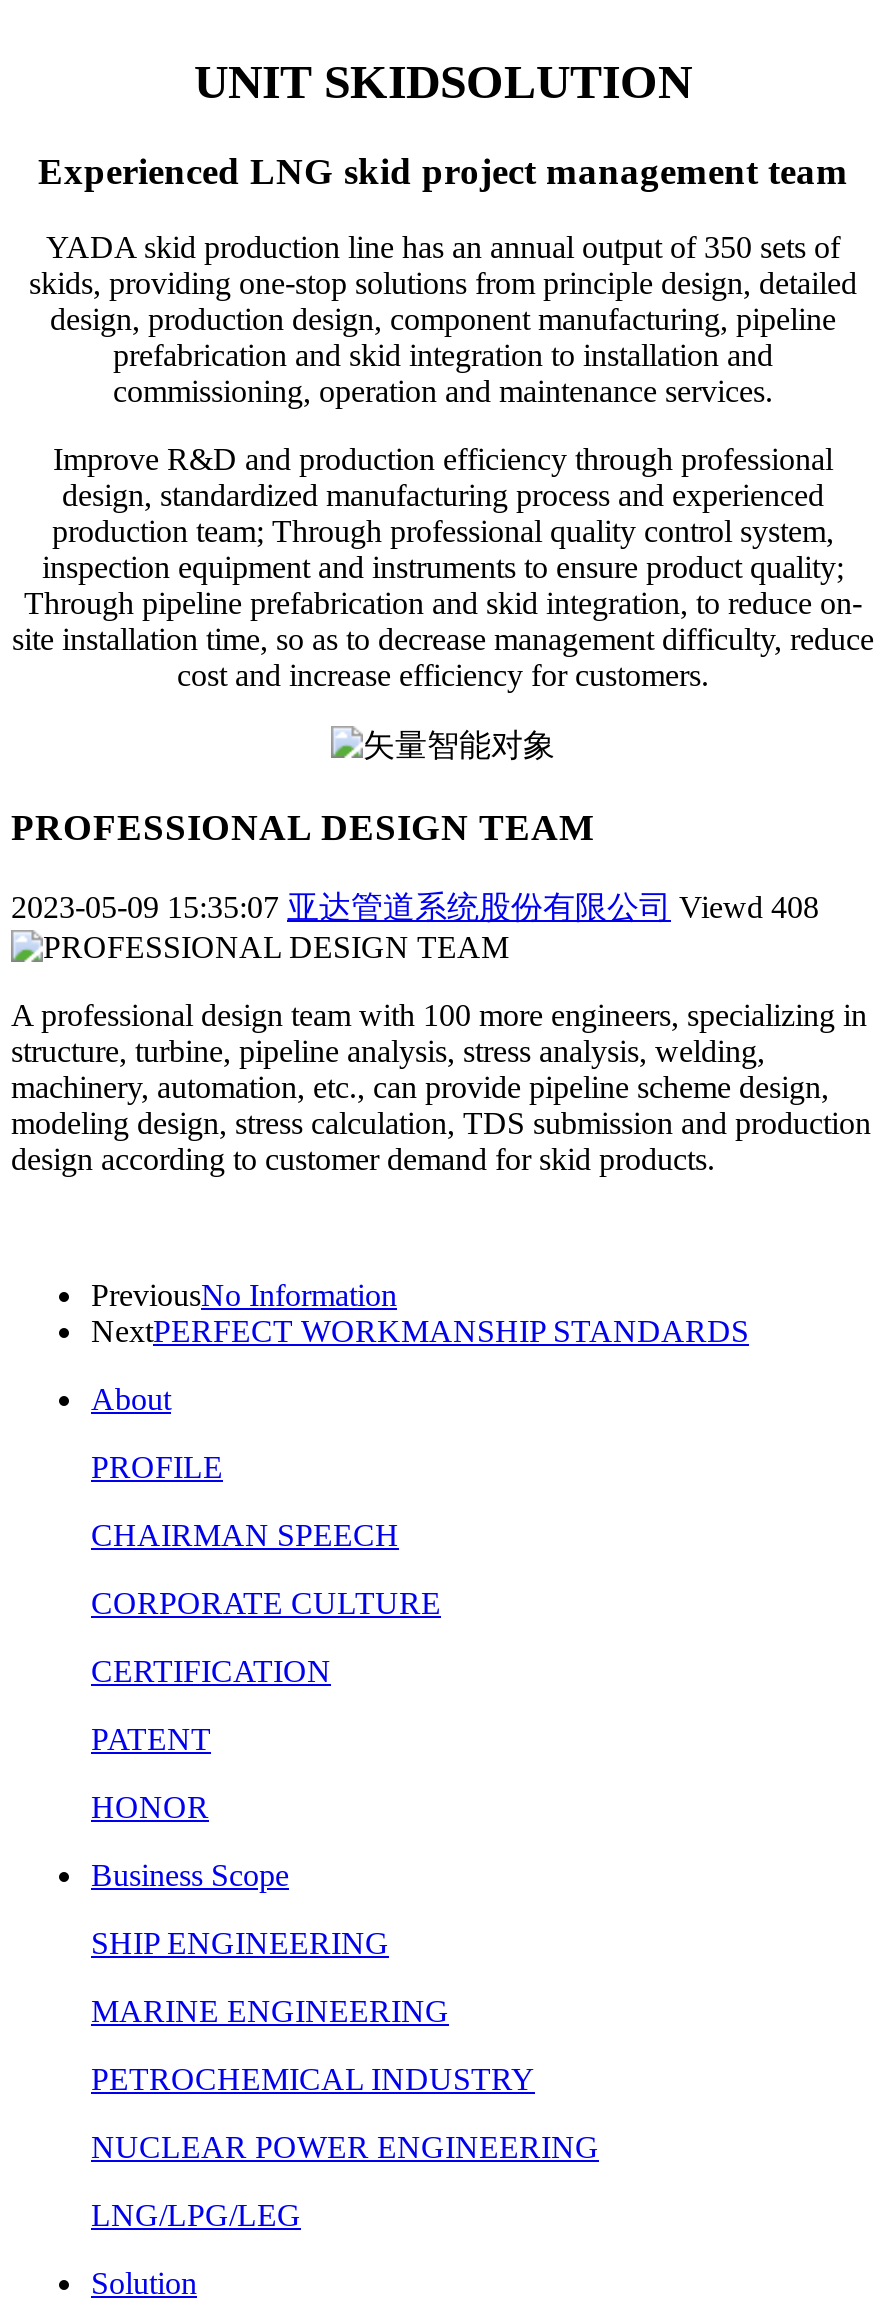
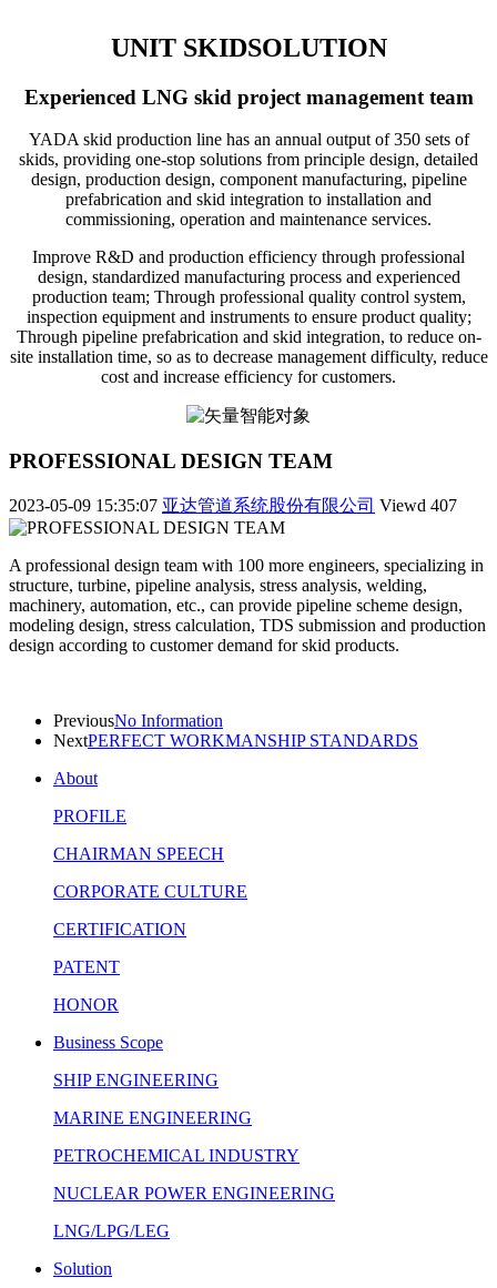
[11,890,819,924] 2023-05-09 15:35:07 亚达管道系统股份有限公司 Viewd 408 -> [9,496,457,515] 2023-05-09 15:35:07 亚达管道系统股份有限公司 Viewd 407

